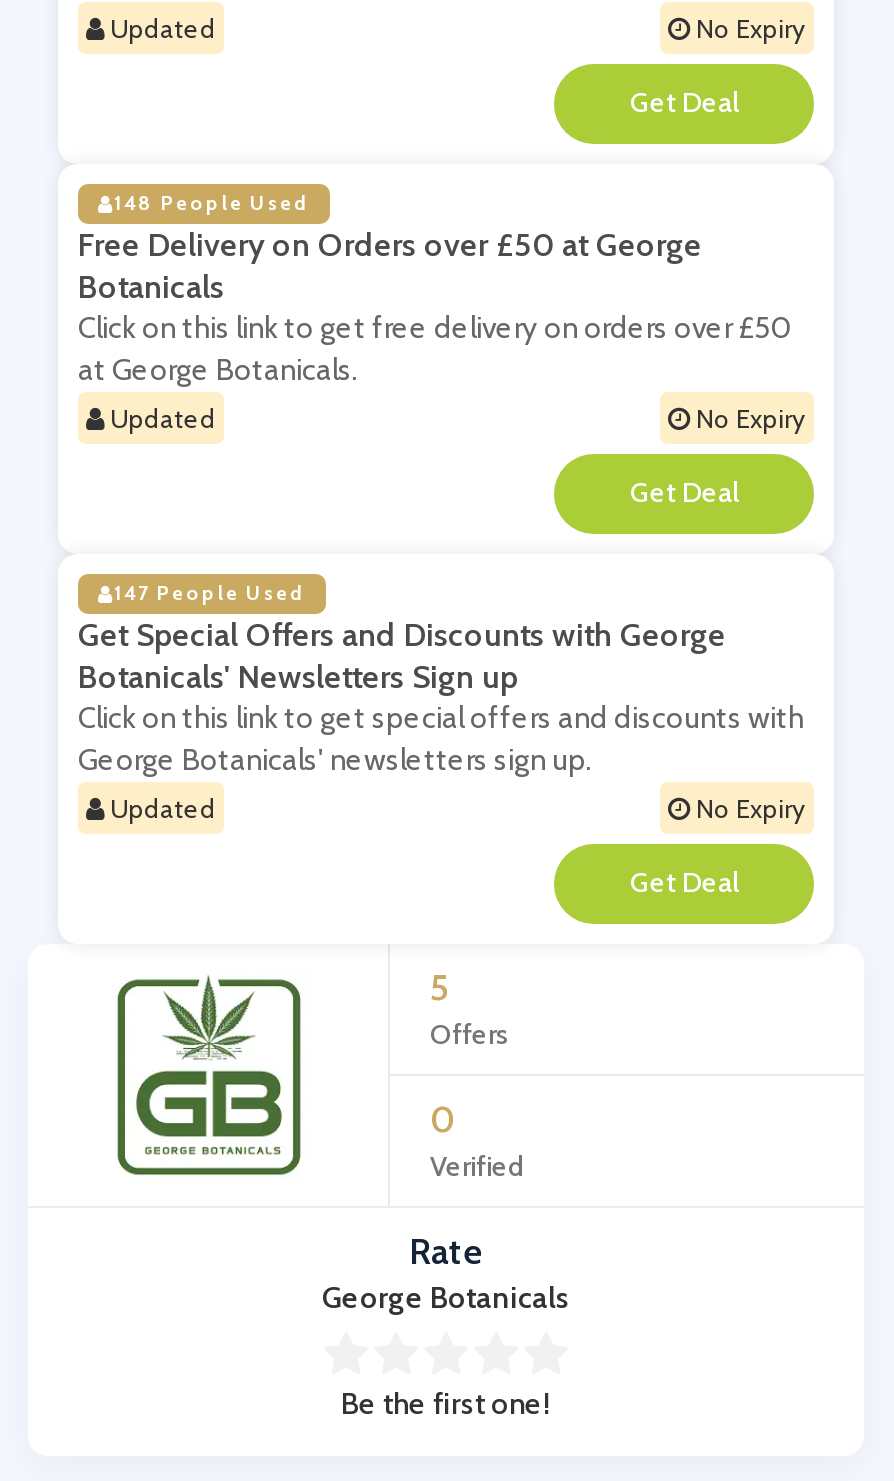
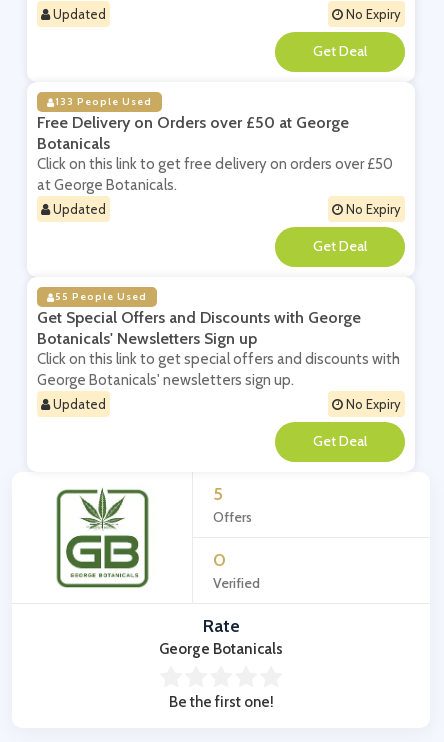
[114,190,310,216] 148 People Used -> [55,95,152,108] 133 People Used
[114,580,306,606] 147 People Used -> [55,290,147,303] 55 People Used

